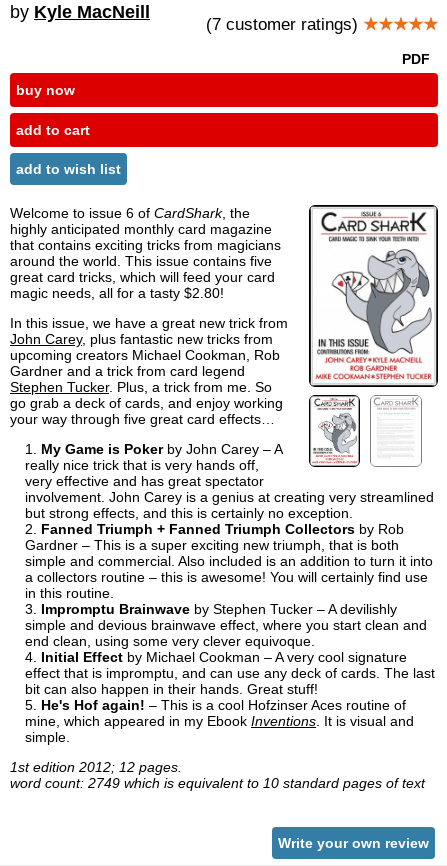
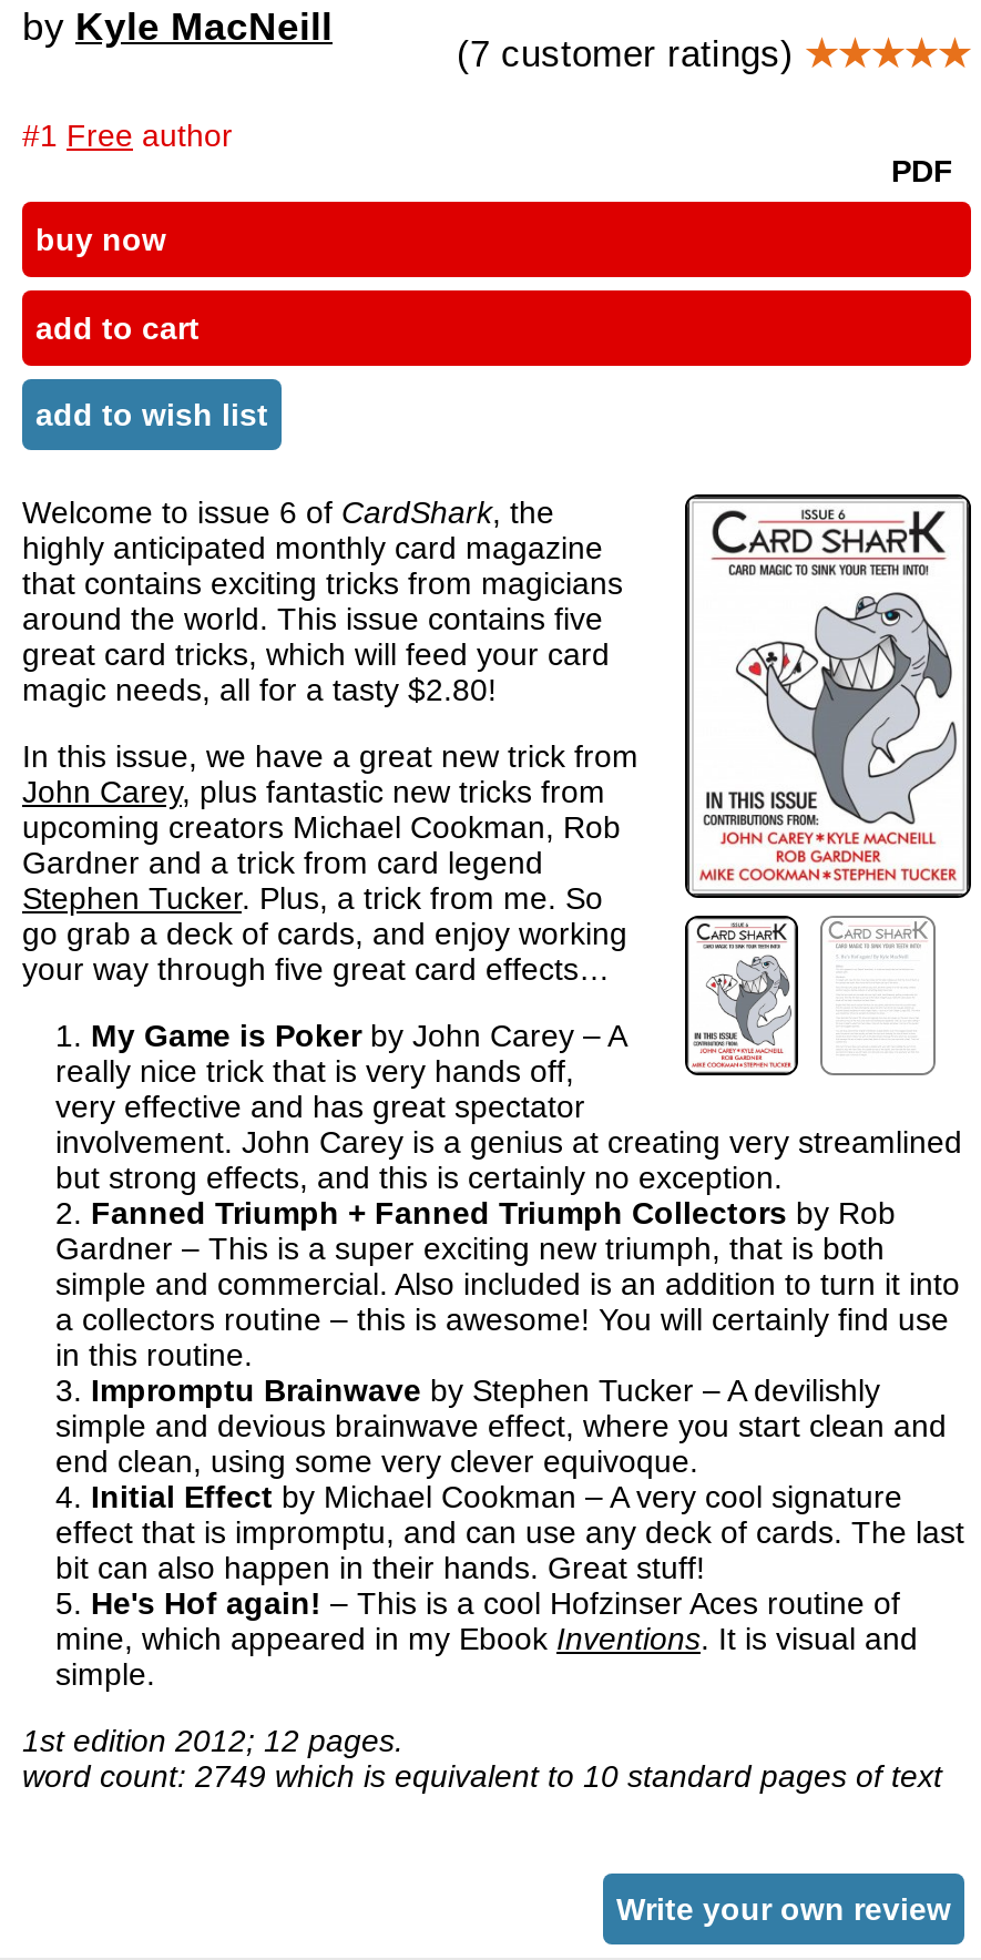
none -> [22,118,233,153] #1 Free author

